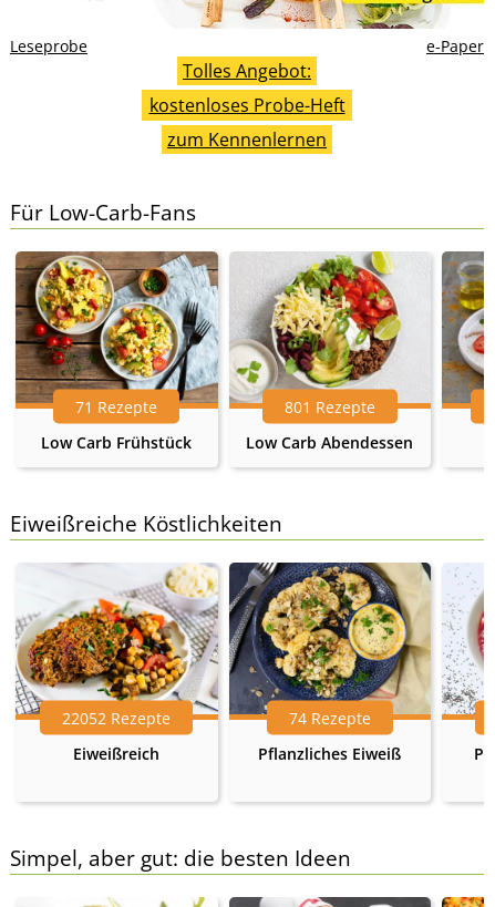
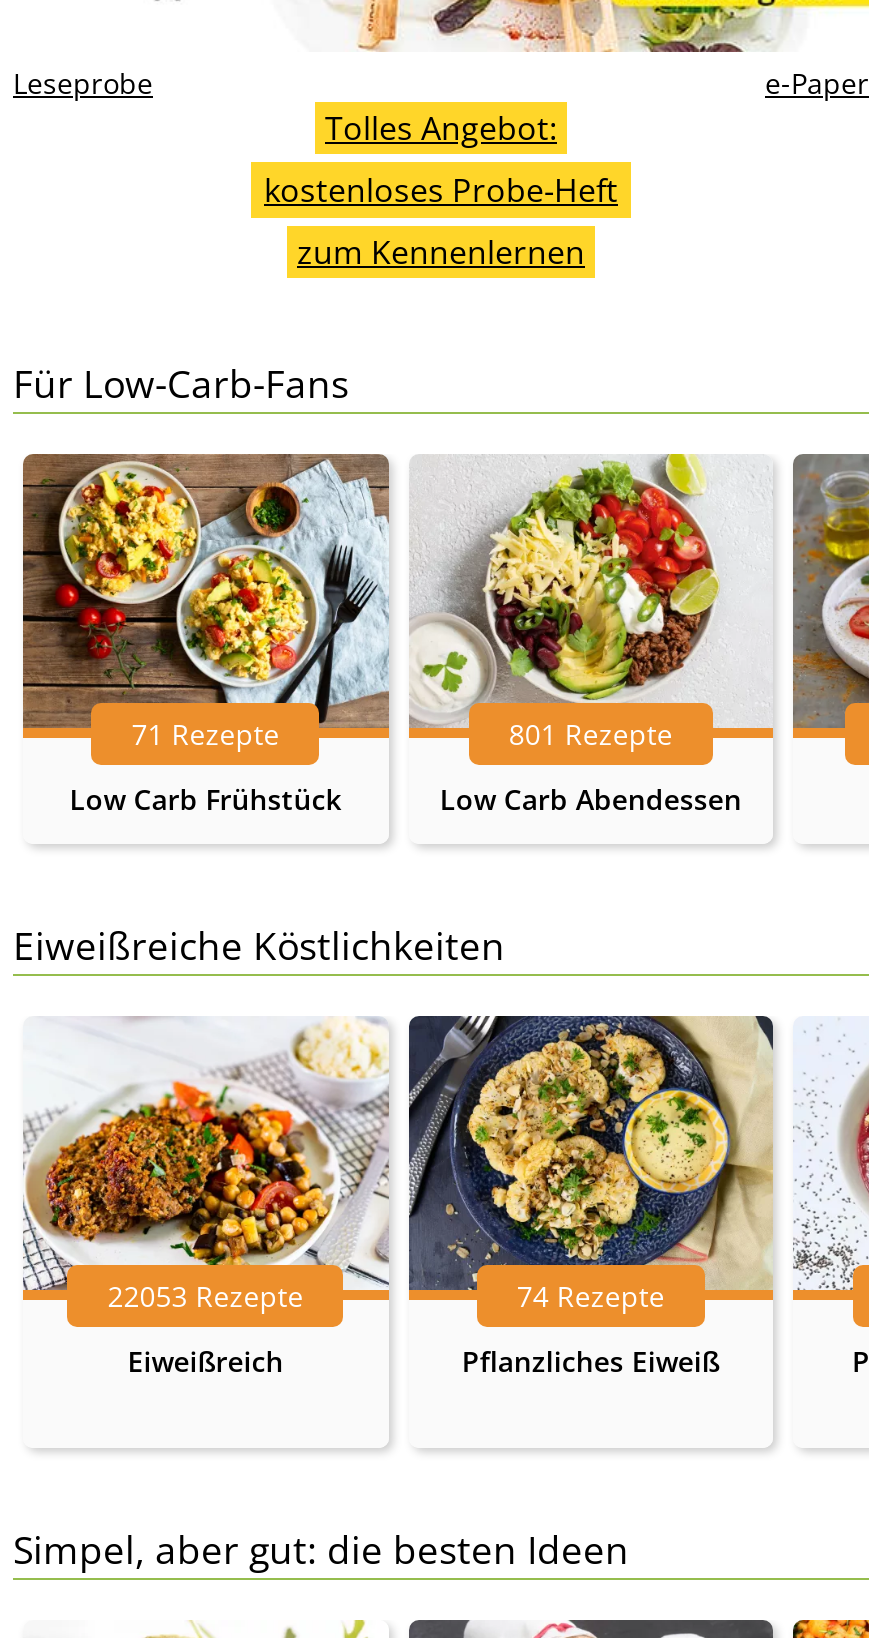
[62,707,171,728] 22052 Rezepte -> [108,1276,304,1314] 22053 Rezepte

